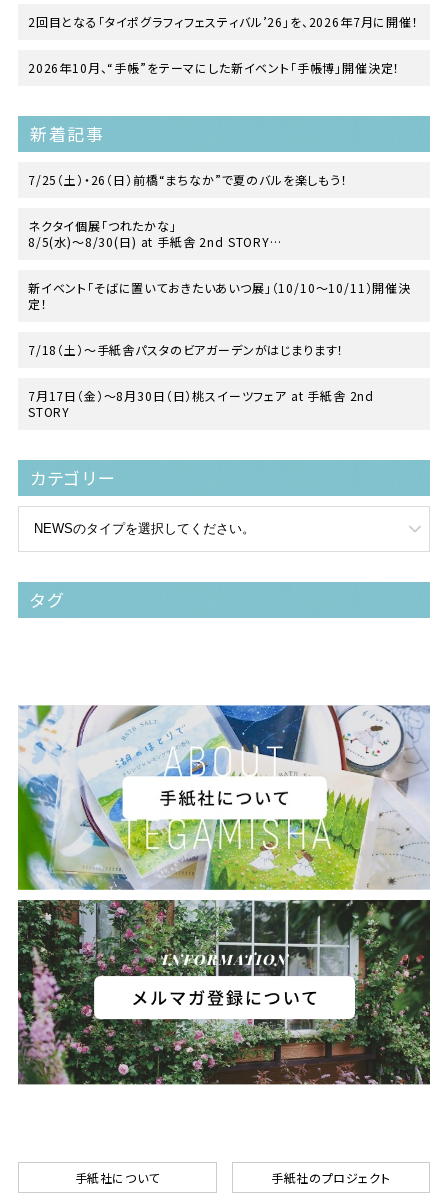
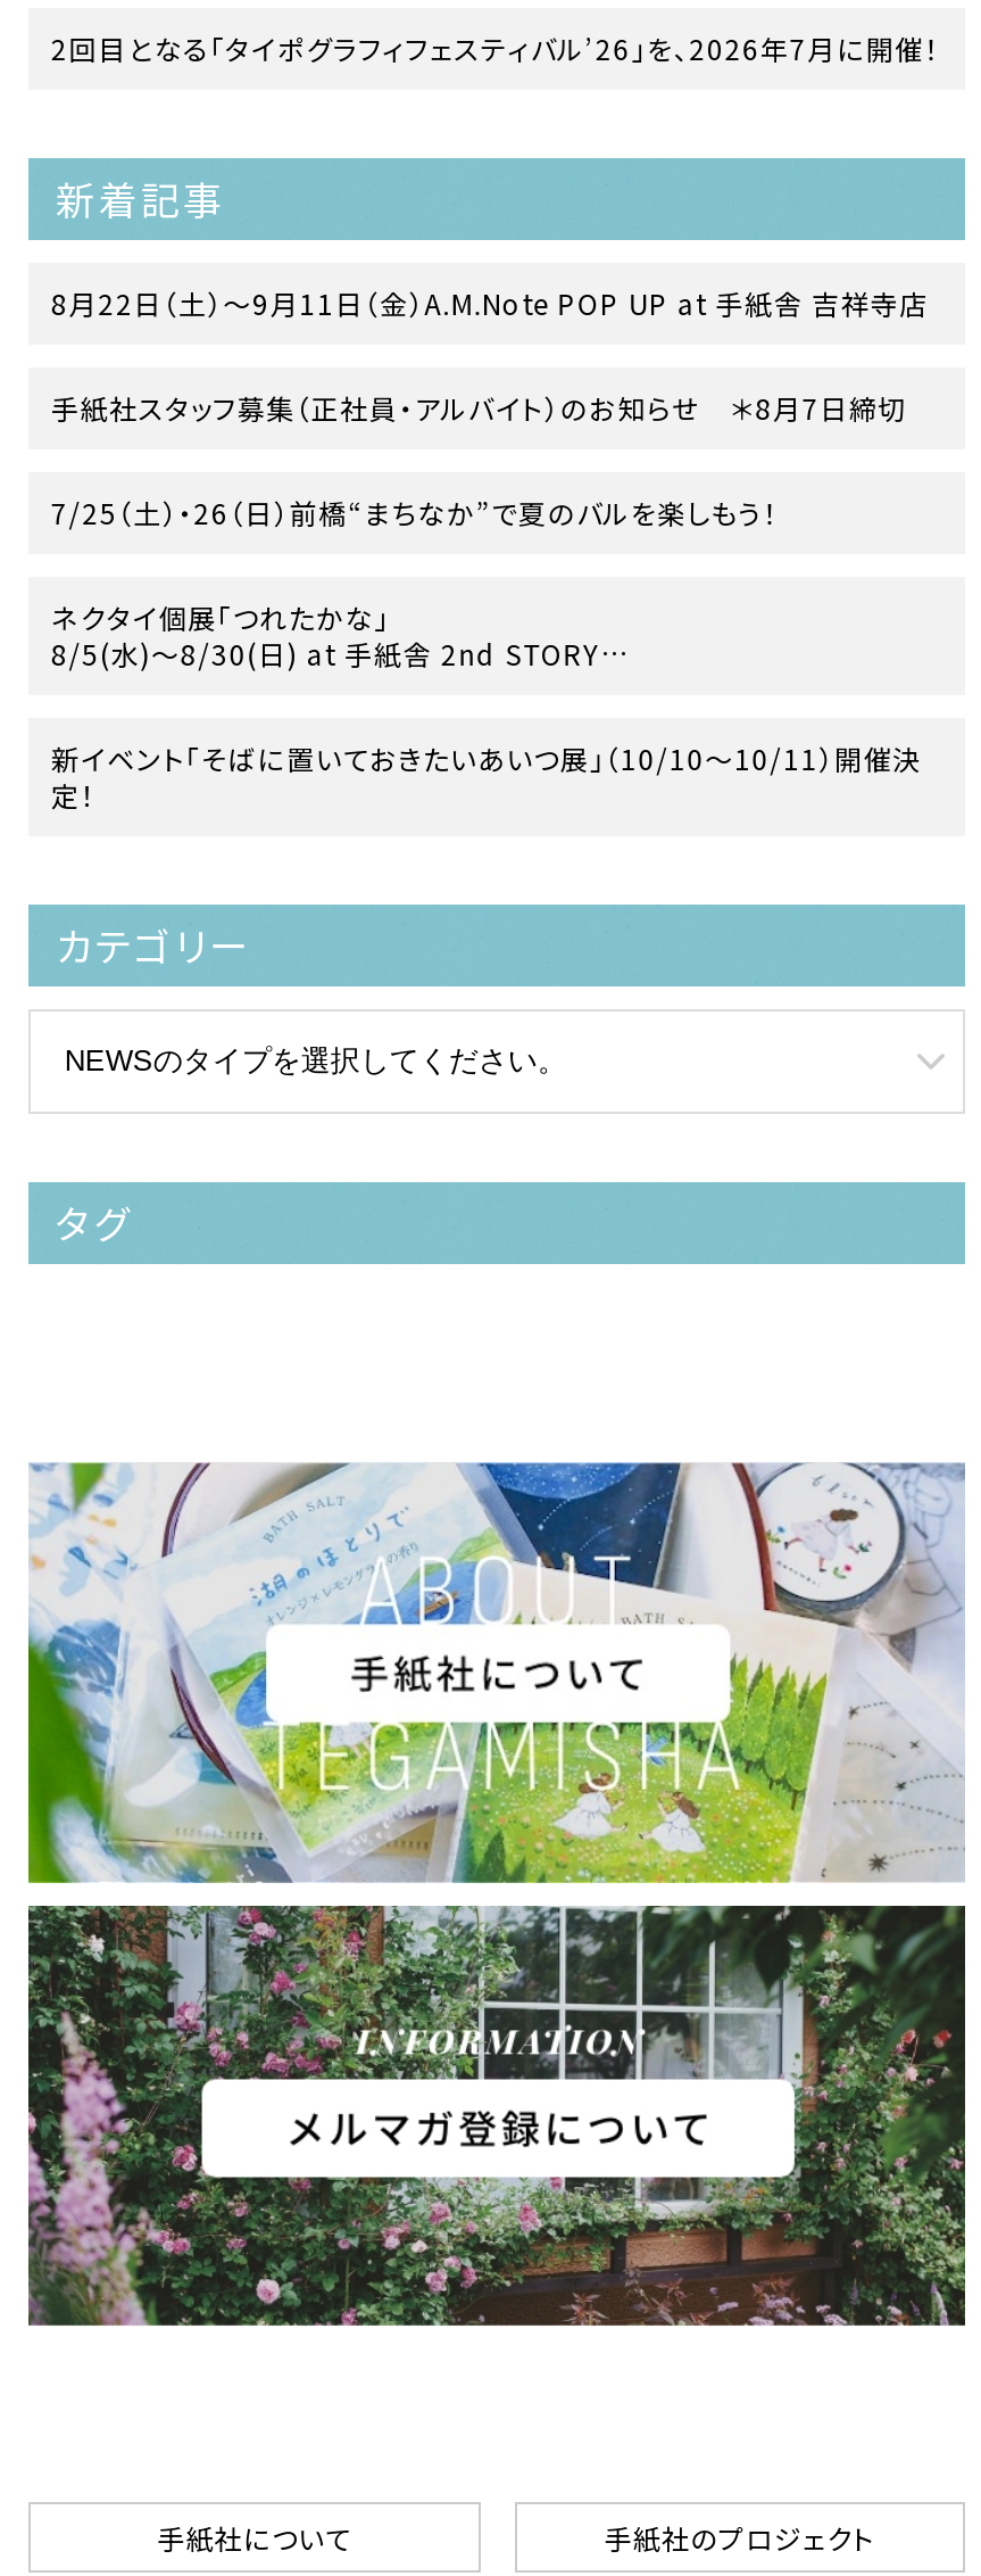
[28,58,400,75] 2026年10月、“手帳”をテーマにした新イベント「手帳博」開催決定！ -> none
none -> [51,282,928,426] 8月22日（土）〜9月11日（金）A.M.Note POP UP at 手紙舎 吉祥寺店 | 手紙社スタッフ募集（正社員・アルバイト）のお知らせ ＊8月7日締切
moved [28,170,411,311] -> [51,492,922,812]: 7/25（土）・26（日）前橋“まちなか”で夏のバルを楽しもう！ | ネクタイ個展「つれたかな」 | 8/5(水)〜8/30(日) at 手紙舎 2nd STORY | 新イベント「そばに置いておきたいあいつ展」（10/10〜10/11）開催決 | 定！
[28,340,374,419] 7/18（土）〜手紙舎パスタのビアガーデンがはじまります！ | 7月17日（金）〜8月30日（日）桃スイーツフェア at 手紙舎 2nd | STORY -> none

